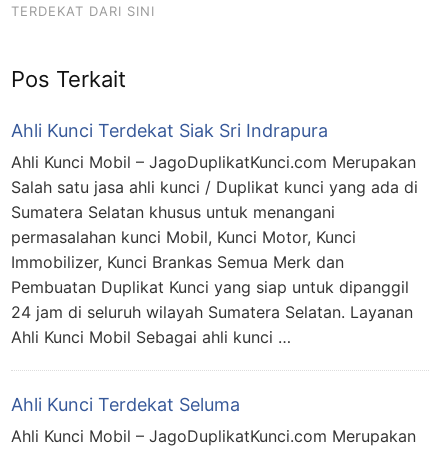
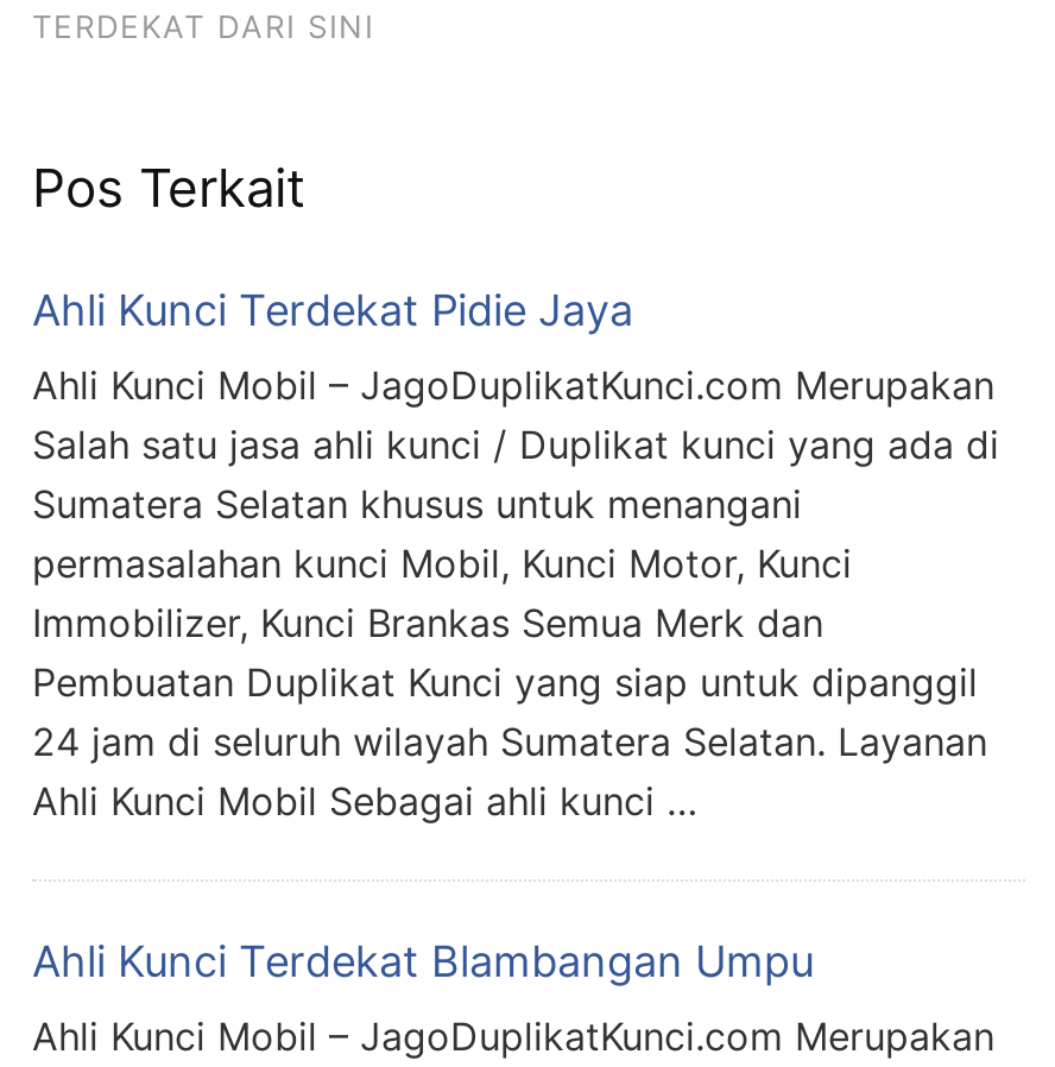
[11,120,328,141] Ahli Kunci Terdekat Siak Sri Indrapura -> [32,284,633,334] Ahli Kunci Terdekat Pidie Jaya
[11,394,240,415] Ahli Kunci Terdekat Seluma -> [32,936,814,985] Ahli Kunci Terdekat Blambangan Umpu

